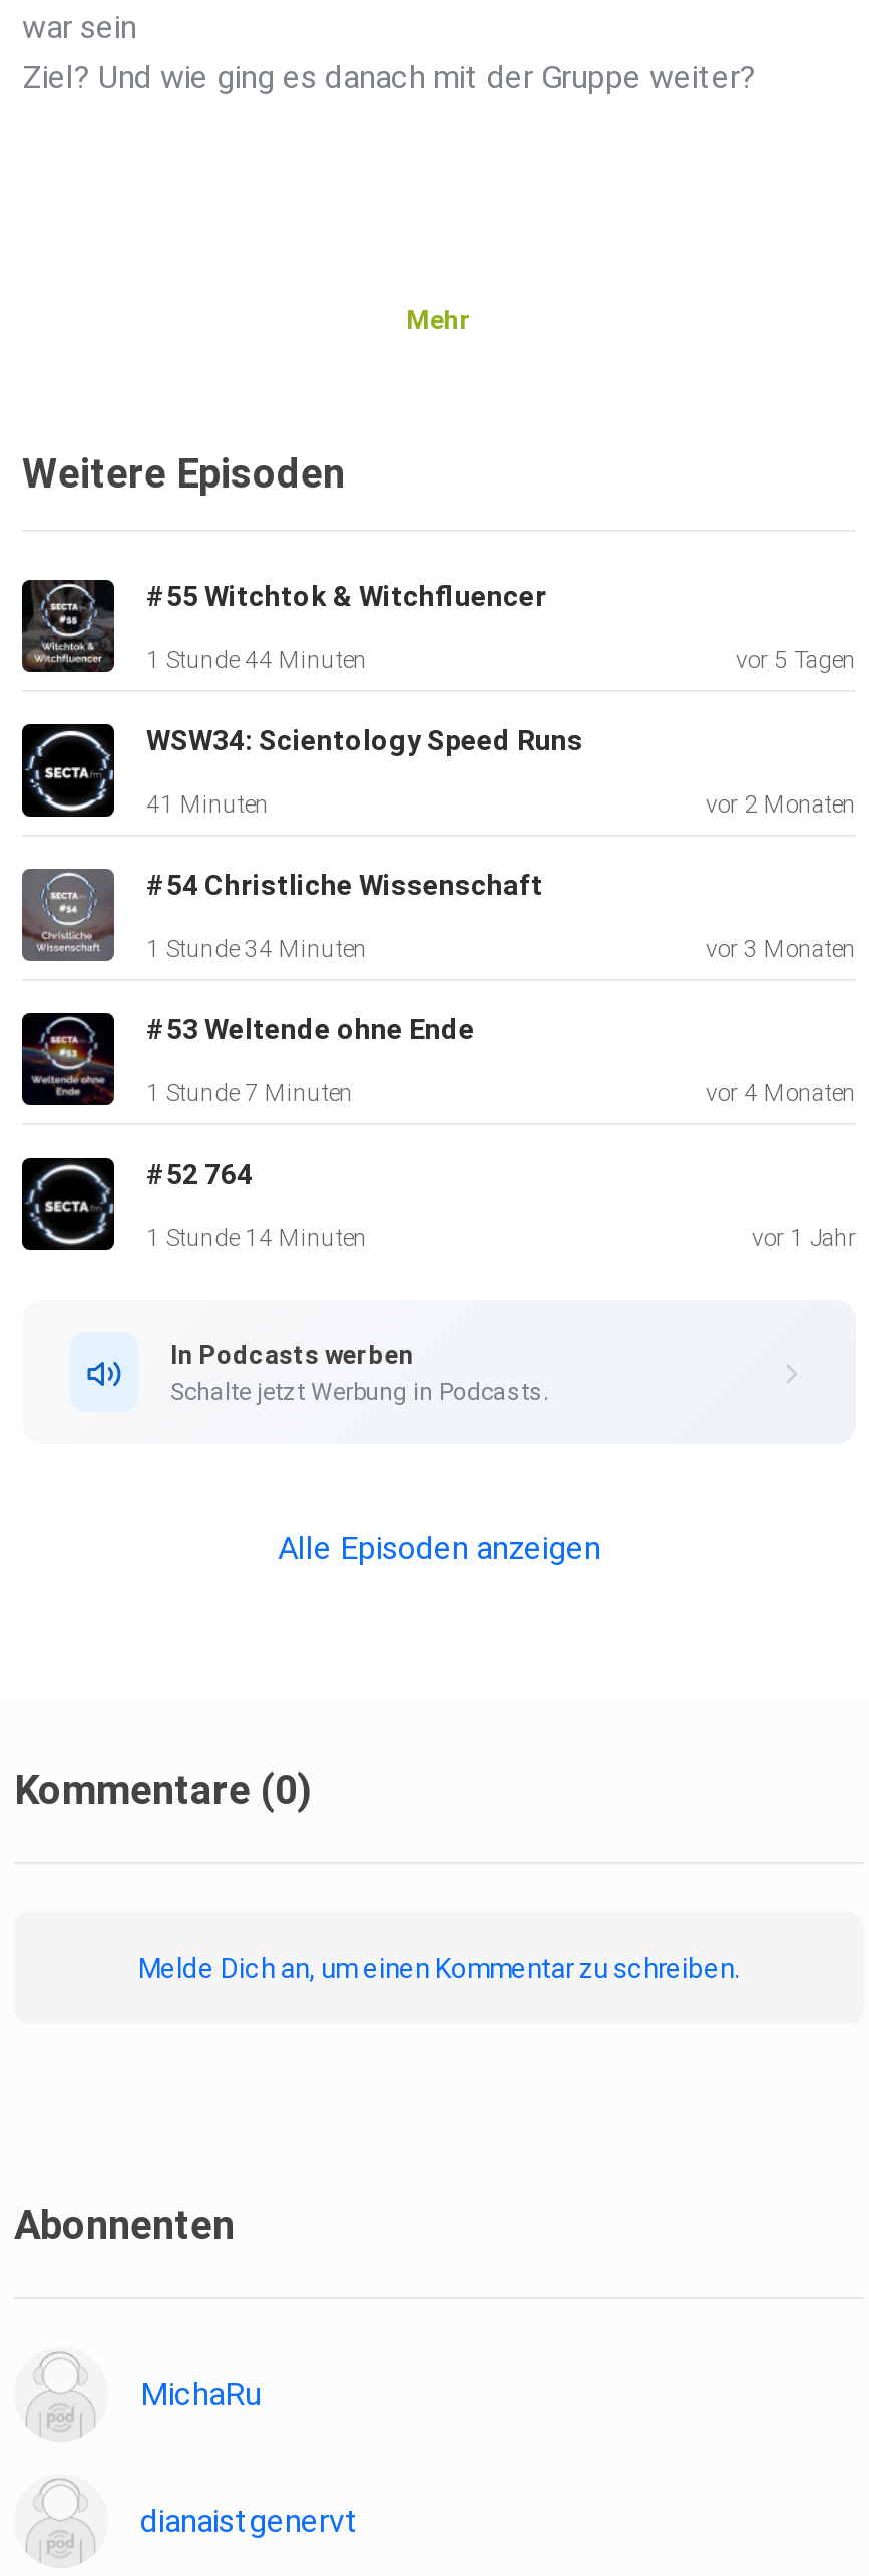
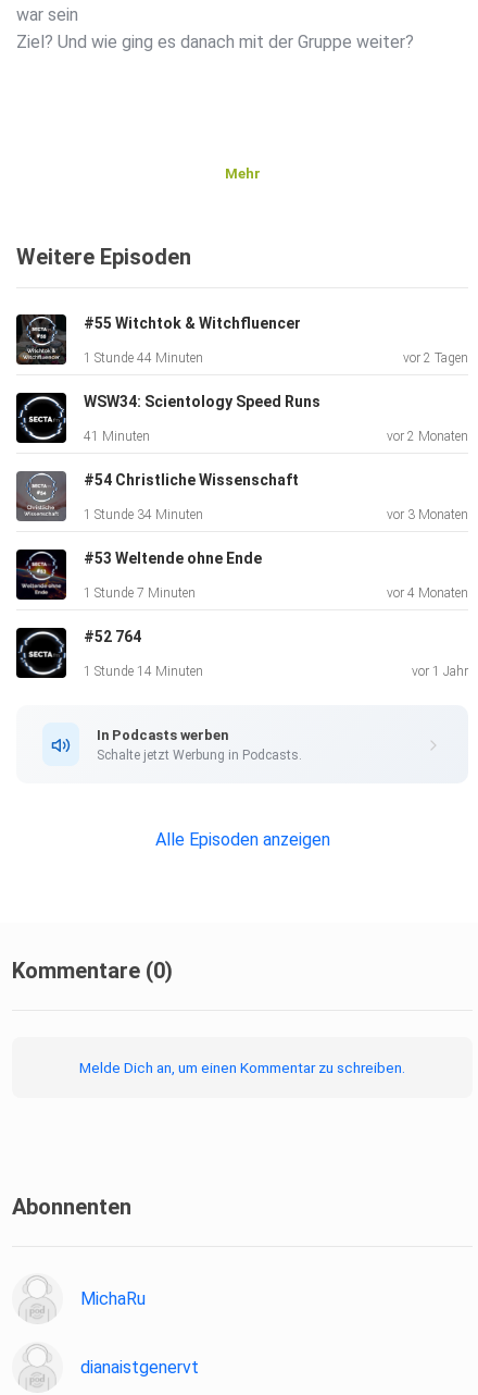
[736,646,856,674] vor 5 Tagen -> [403,351,468,366] vor 2 Tagen

